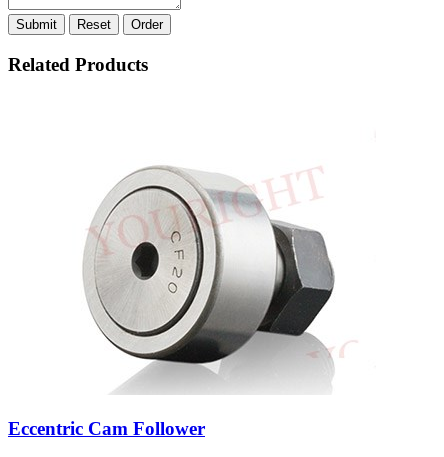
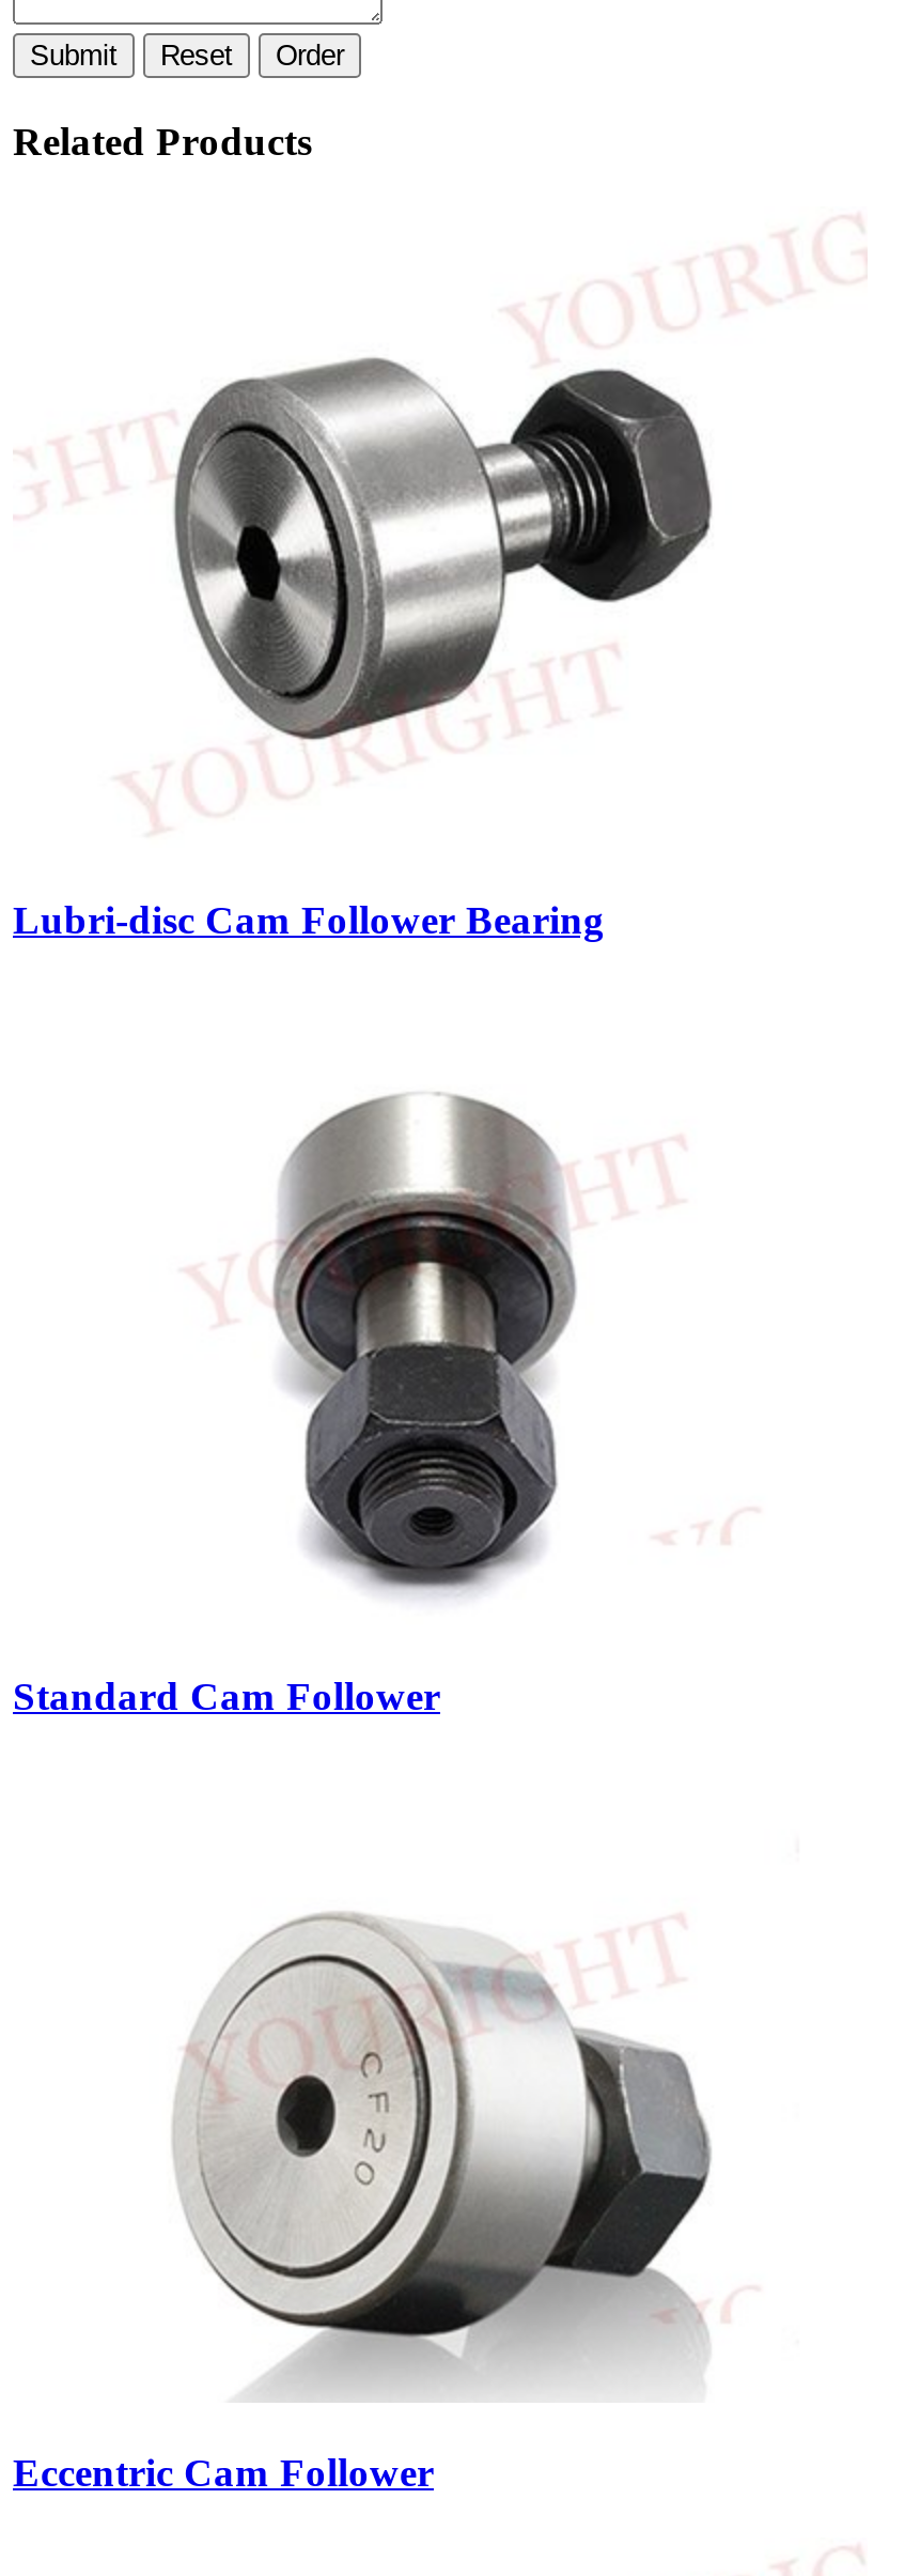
none -> [13,356,714,941] [image] | Lubri-disc Cam Follower Bearing
none -> [13,1092,577,1718] [image] | Standard Cam Follower

